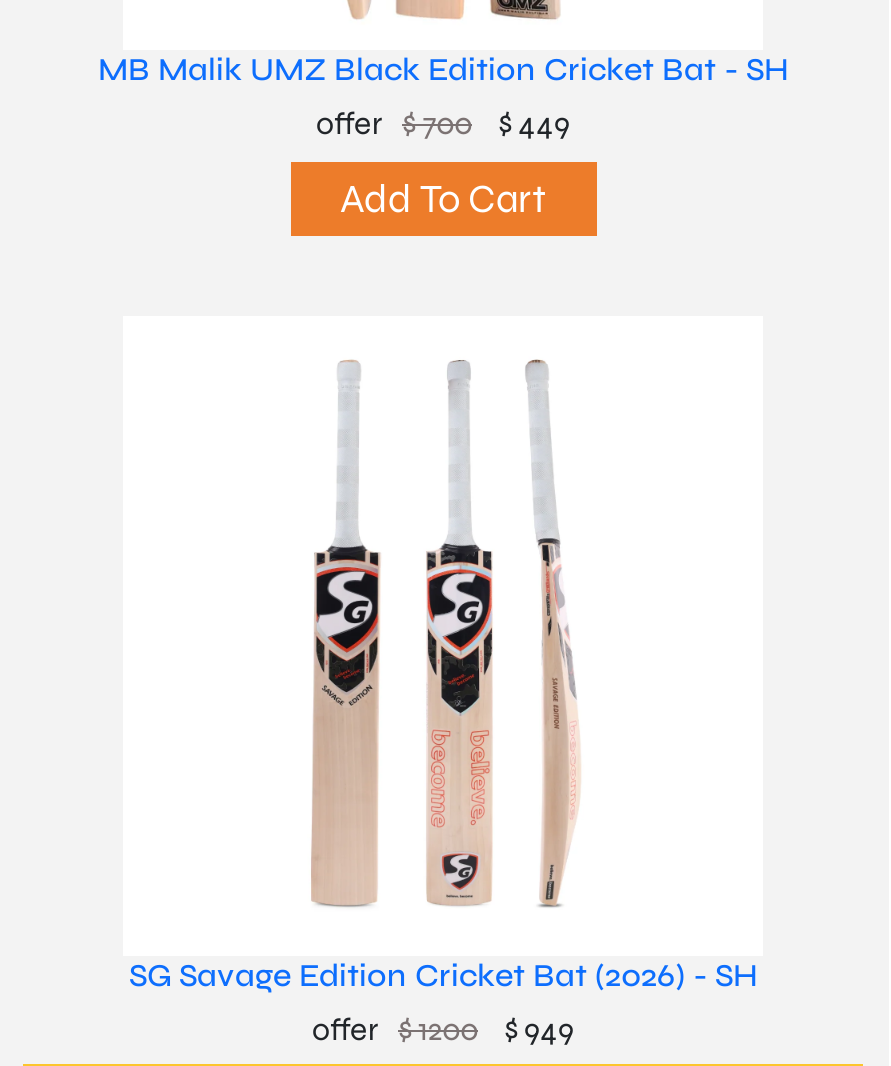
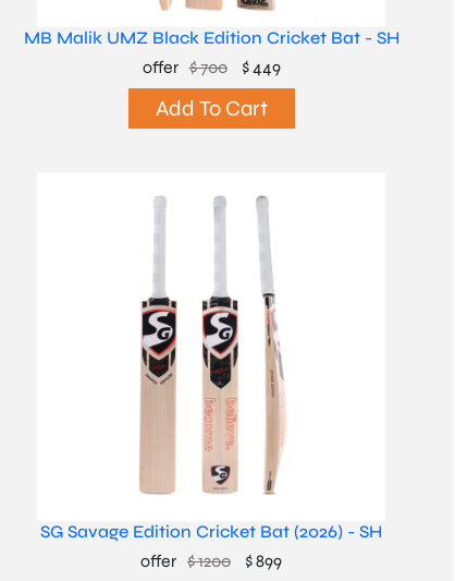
[504,1009,574,1047] $ 949 -> [245,550,282,571] $ 899

